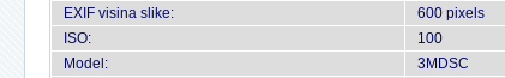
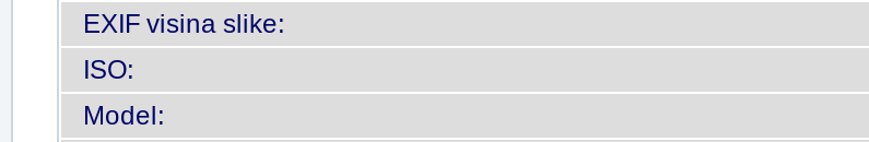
[417,5,485,22] 600 pixels -> none
[417,30,443,47] 100 -> none
[417,55,469,72] 3MDSC -> none

